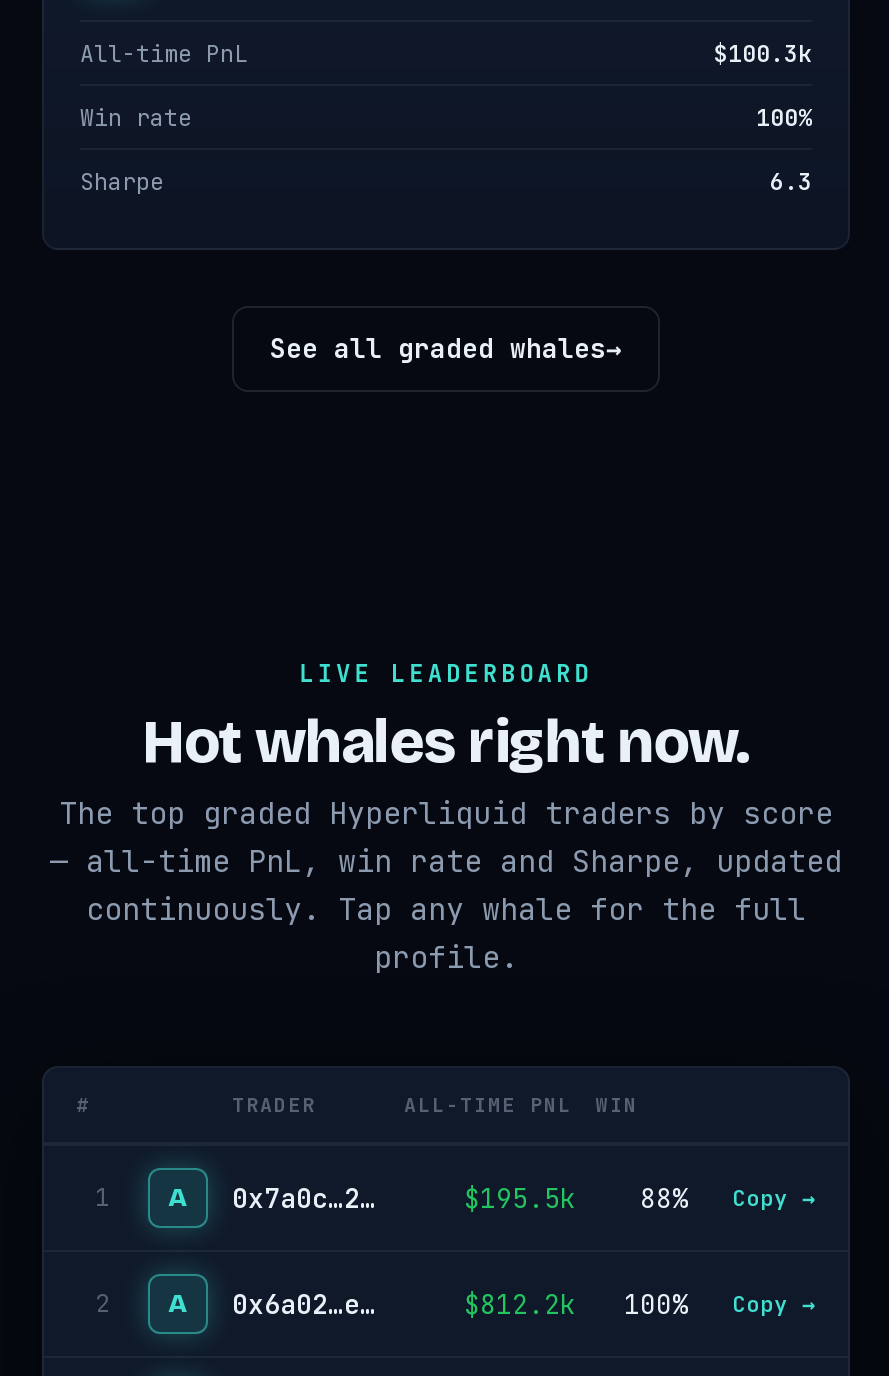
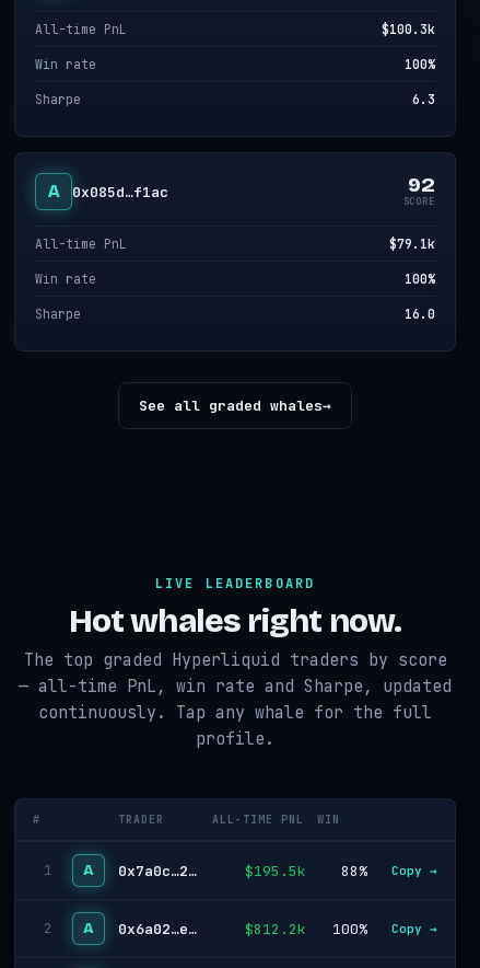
none -> [35,172,435,322] A | 0x085d…f1ac | 92 | SCORE | All-time PnL | $79.1k | Win rate | 100% | Sharpe | 16.0

